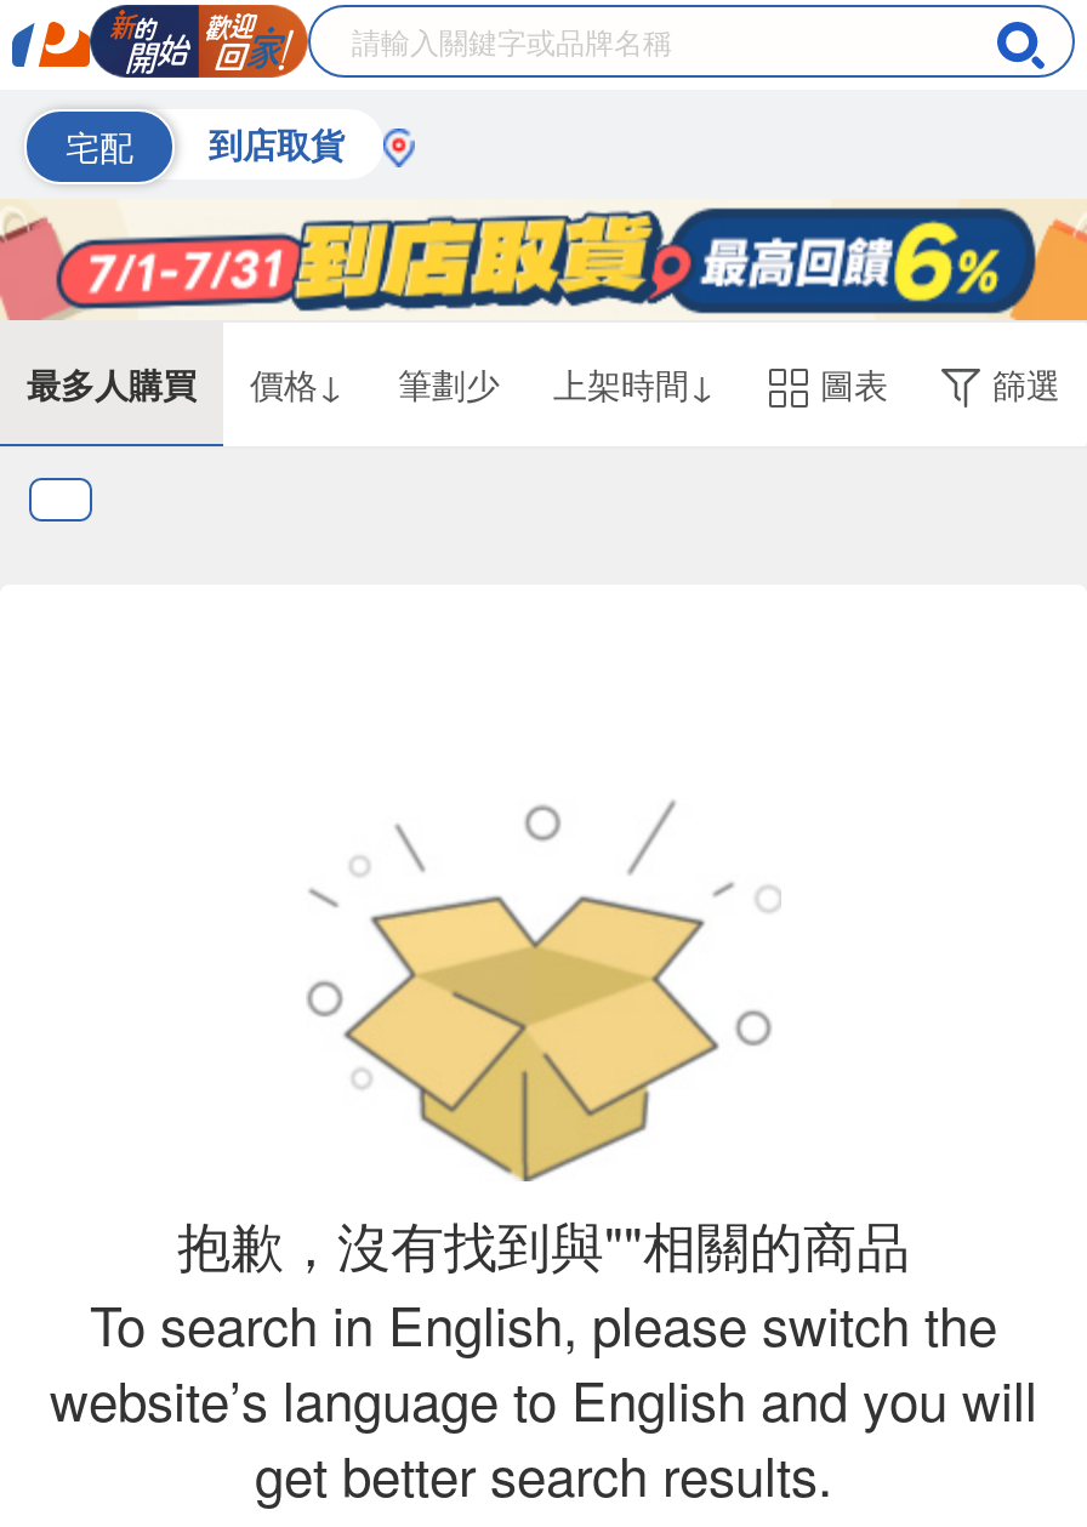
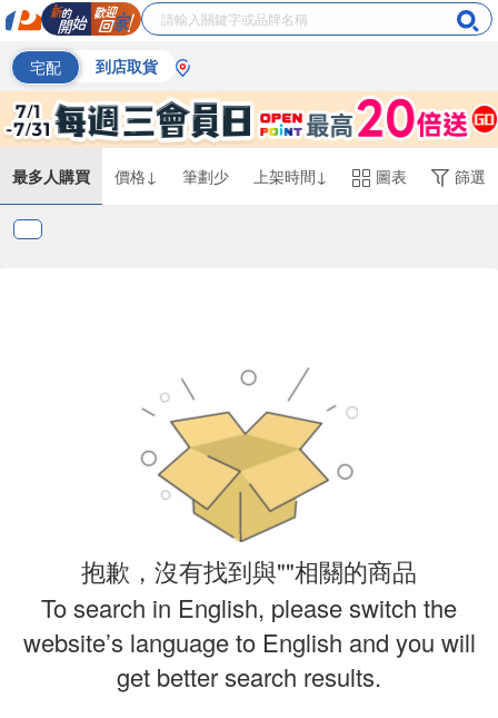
[7,204,1080,323] [image] -> [3,92,495,147] [image]

